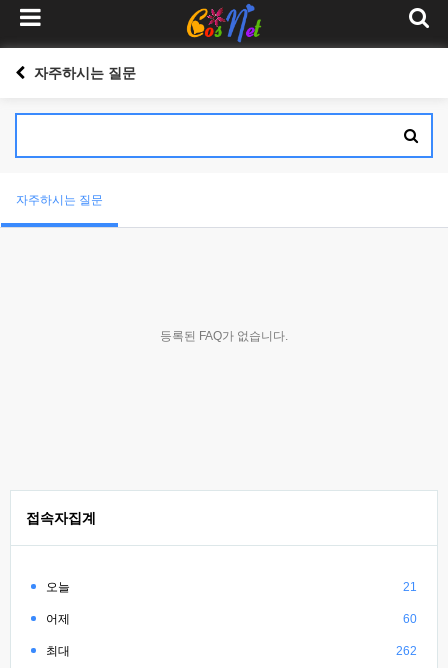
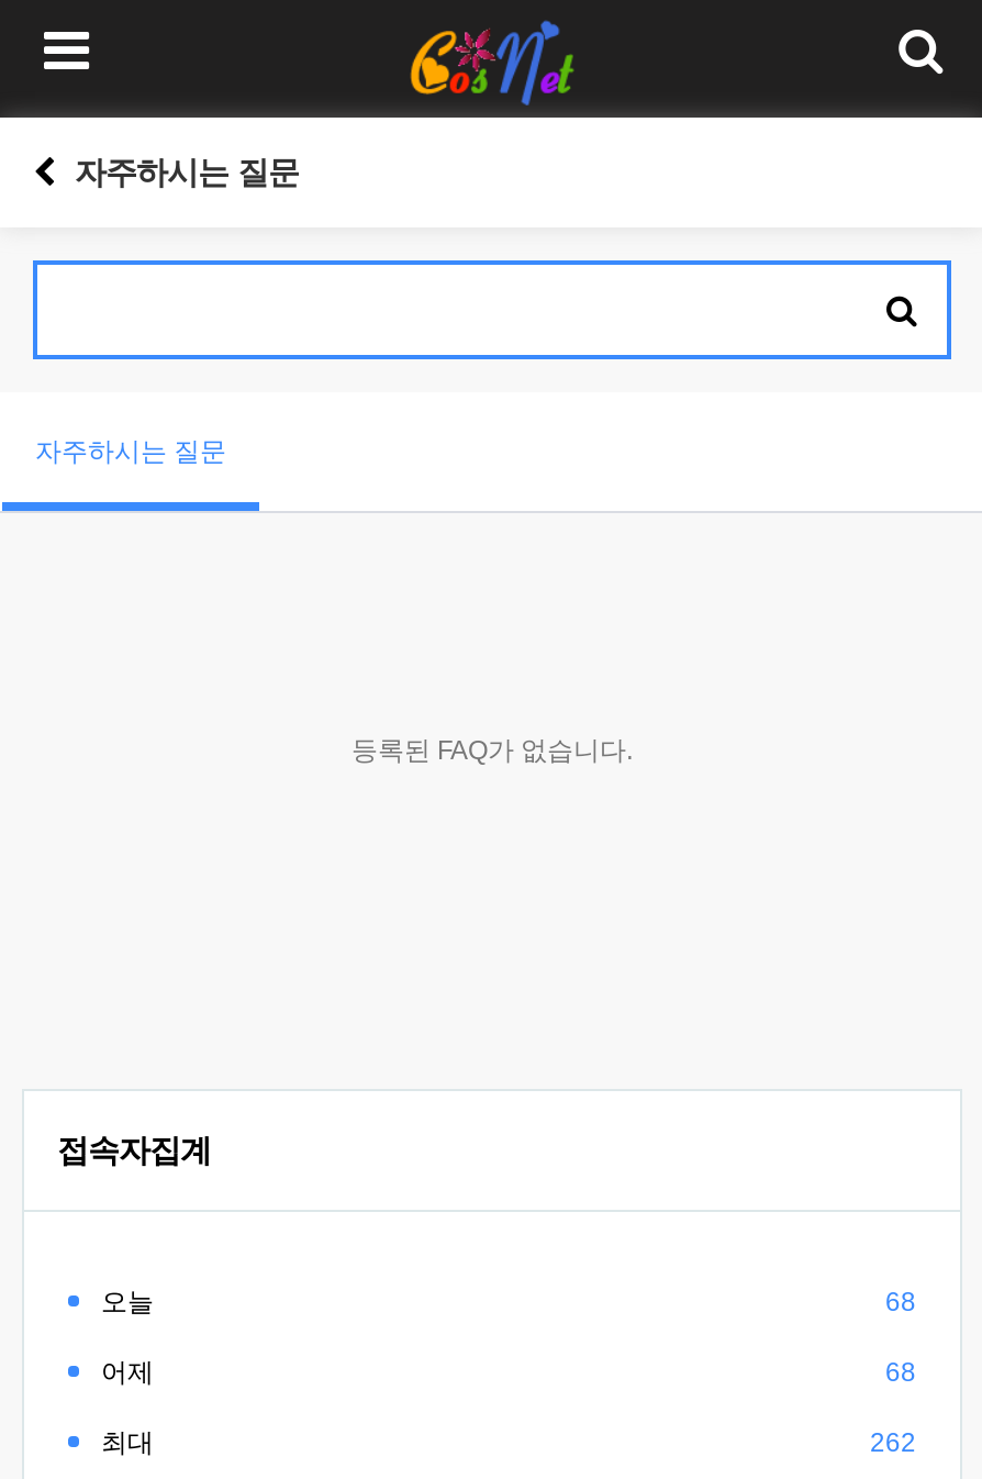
[403,580,417,594] 21 -> [885,1287,916,1317] 68
[403,612,417,626] 60 -> [885,1357,916,1388] 68

